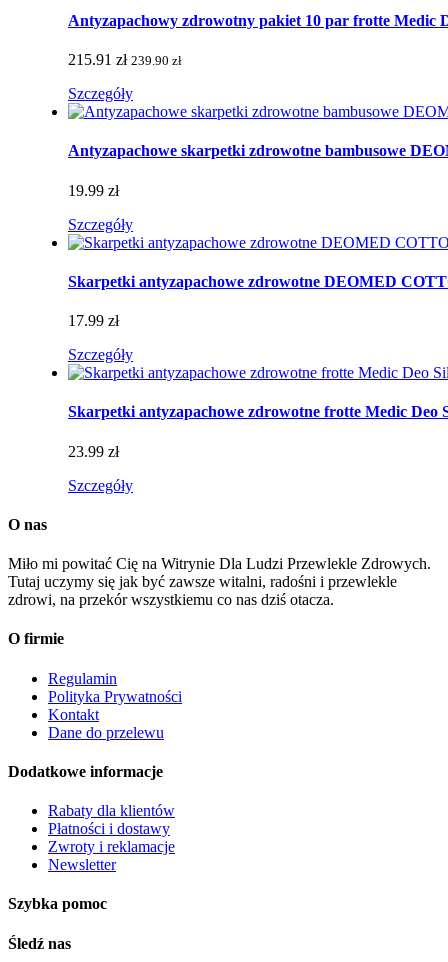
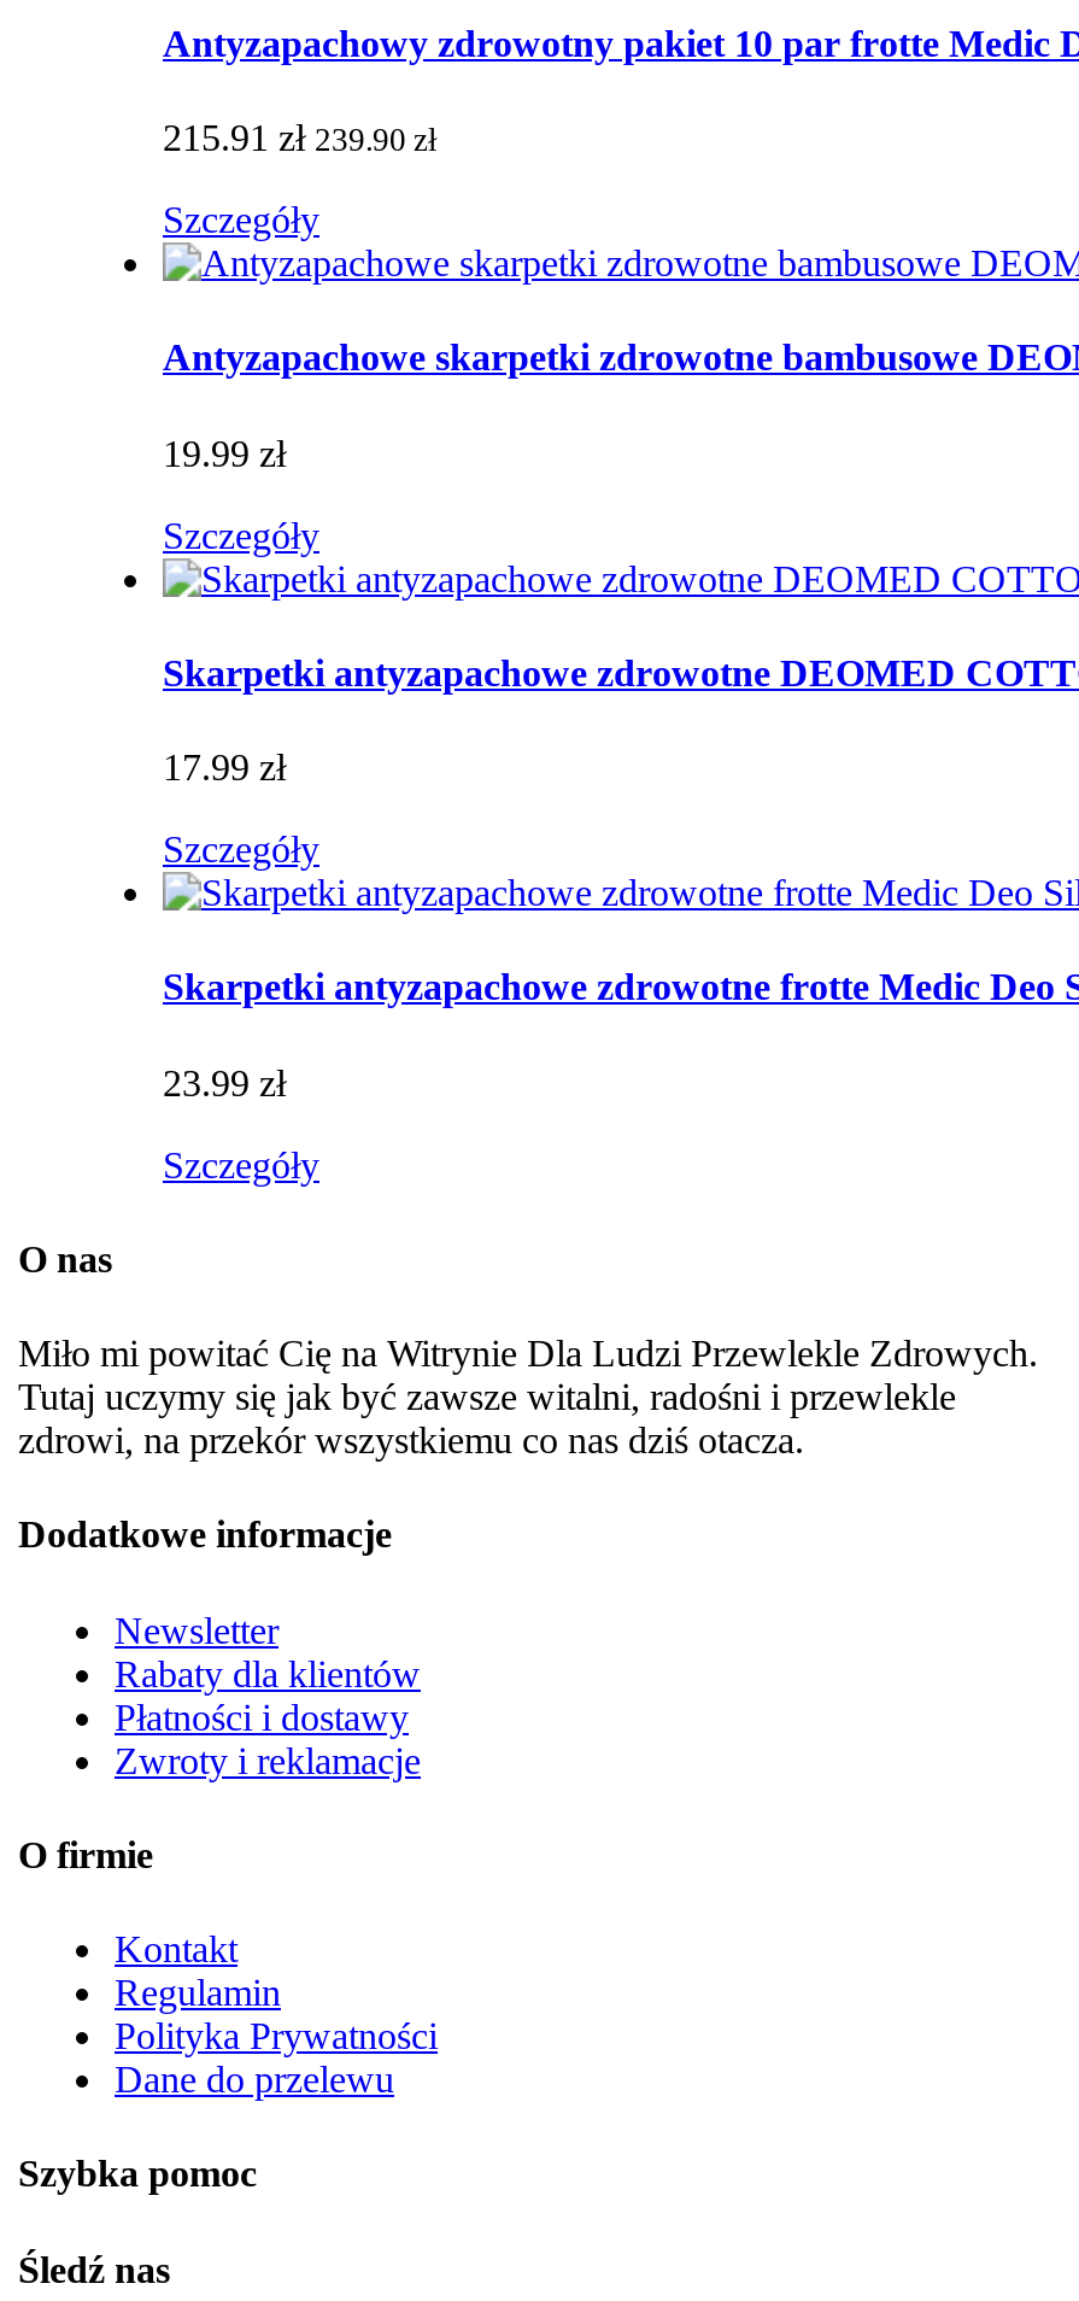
moved [8,630,182,741] -> [18,1834,438,2100]: O firmie | Regulamin | Polityka Prywatności | Kontakt | Dane do przelewu
moved [8,763,163,780] -> [18,1514,392,1555]: Dodatkowe informacje
moved [48,802,175,855] -> [115,1652,421,1780]: Rabaty dla klientów | Płatności i dostawy | Zwroty i reklamacje
moved [48,856,116,873] -> [115,1609,278,1650]: Newsletter

